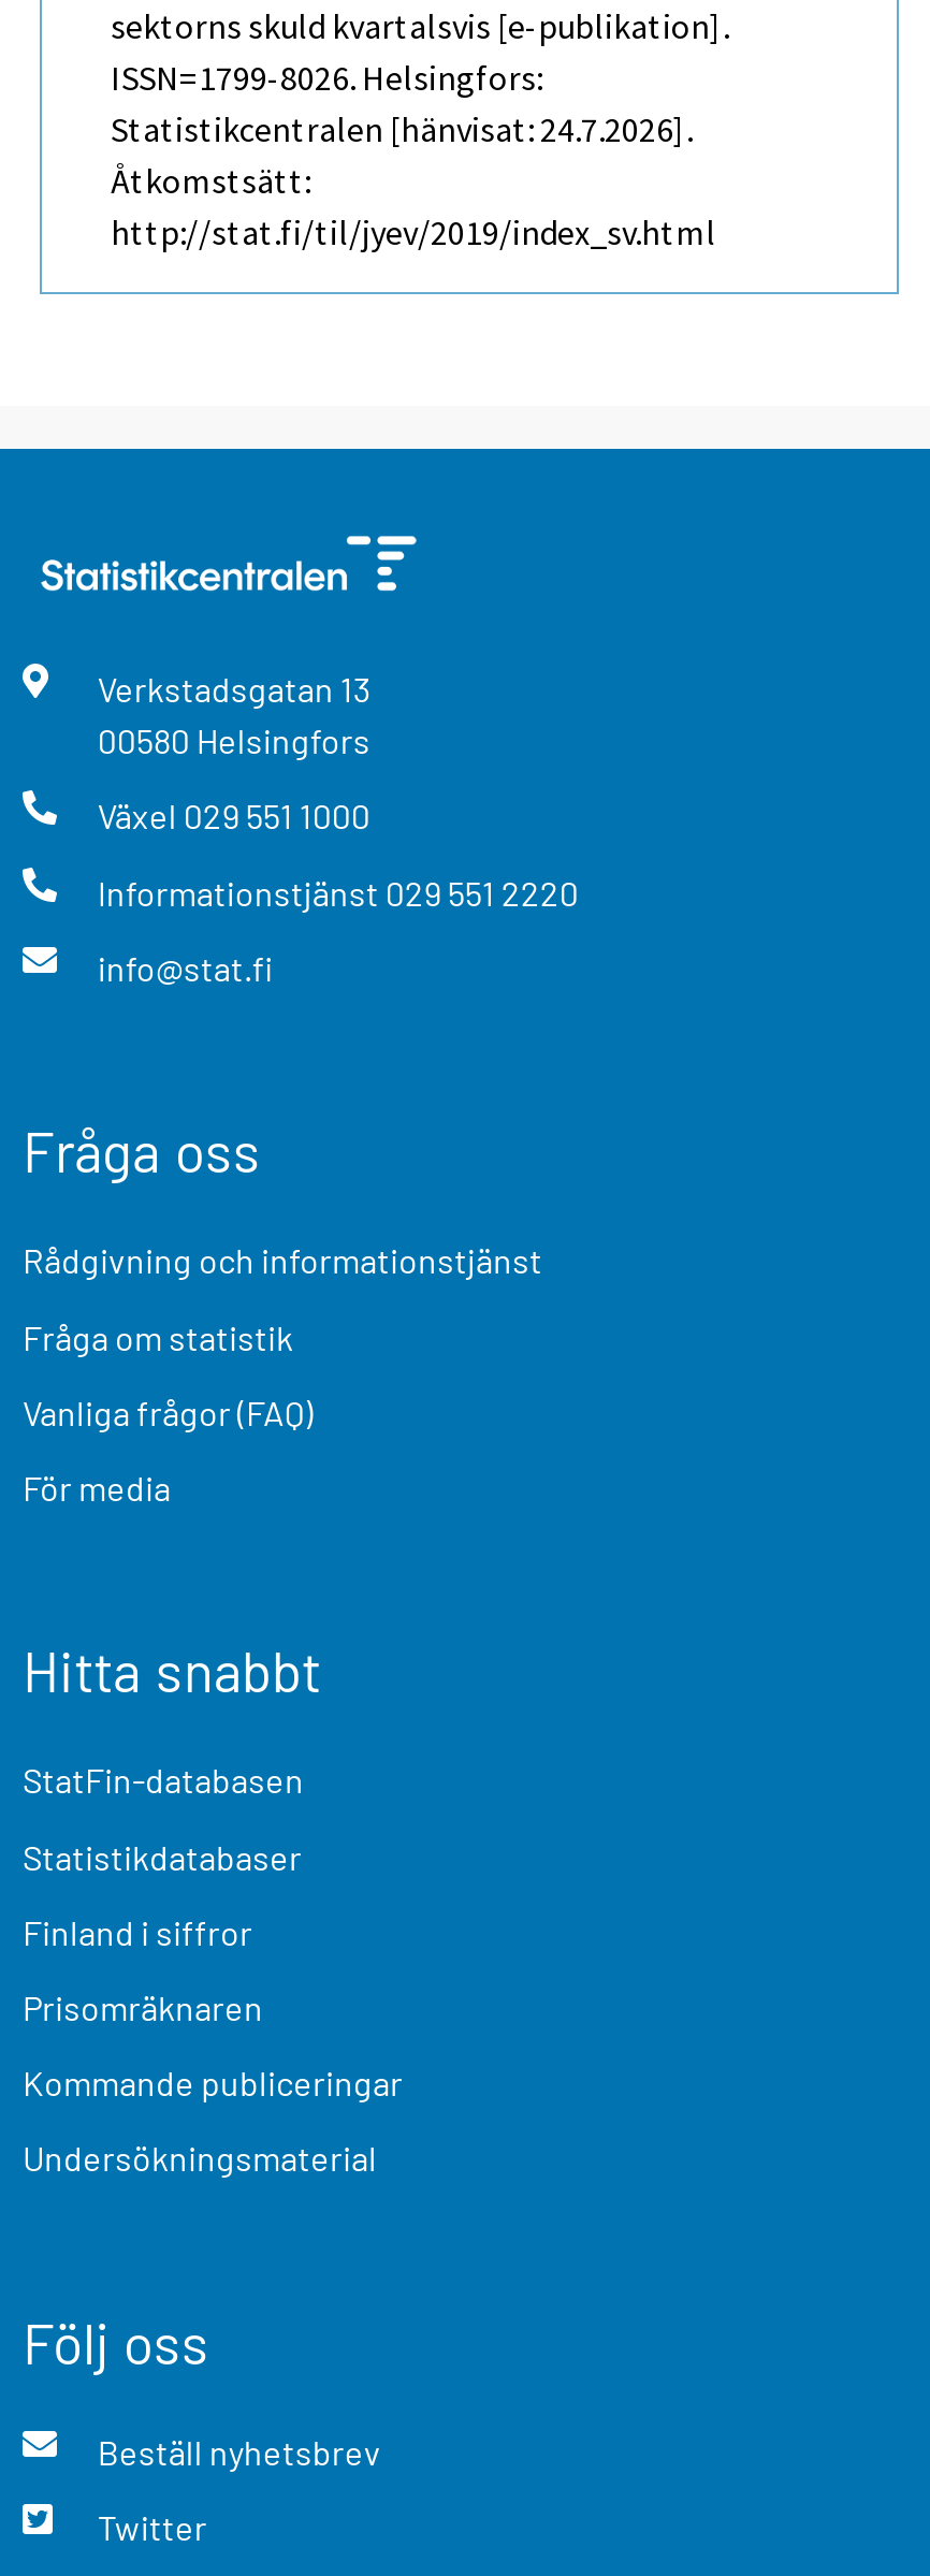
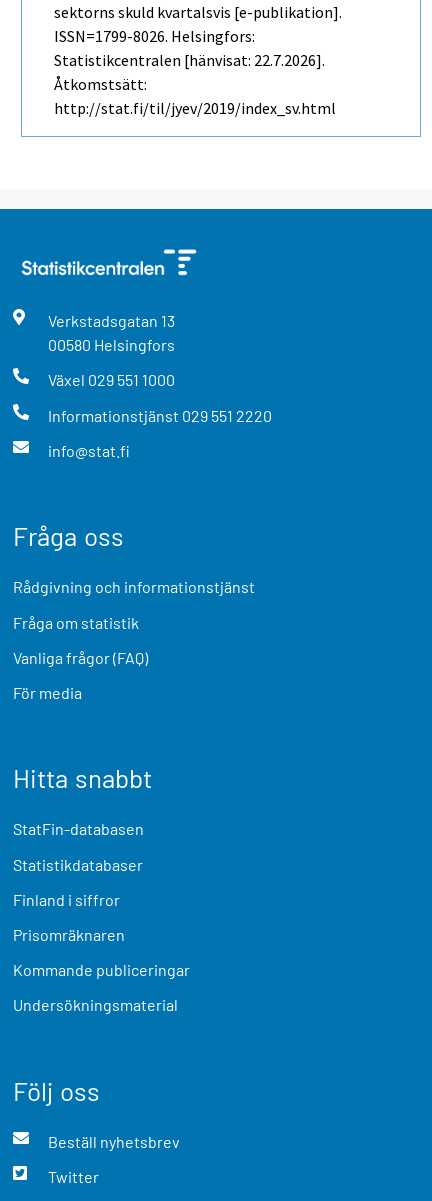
[111,108,693,151] Statistikcentralen [hänvisat: 24.7.2026]. -> [54,50,325,70] Statistikcentralen [hänvisat: 22.7.2026].

